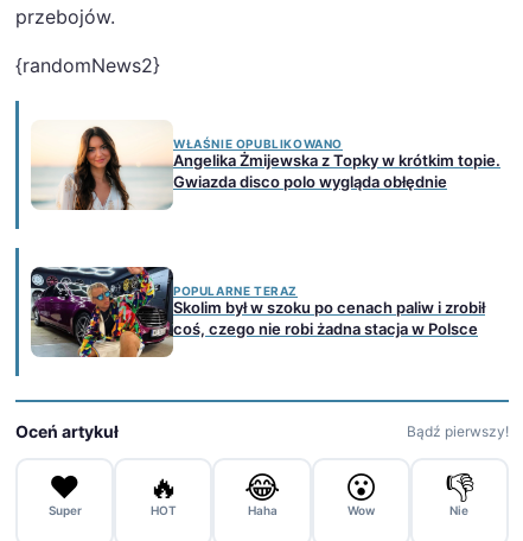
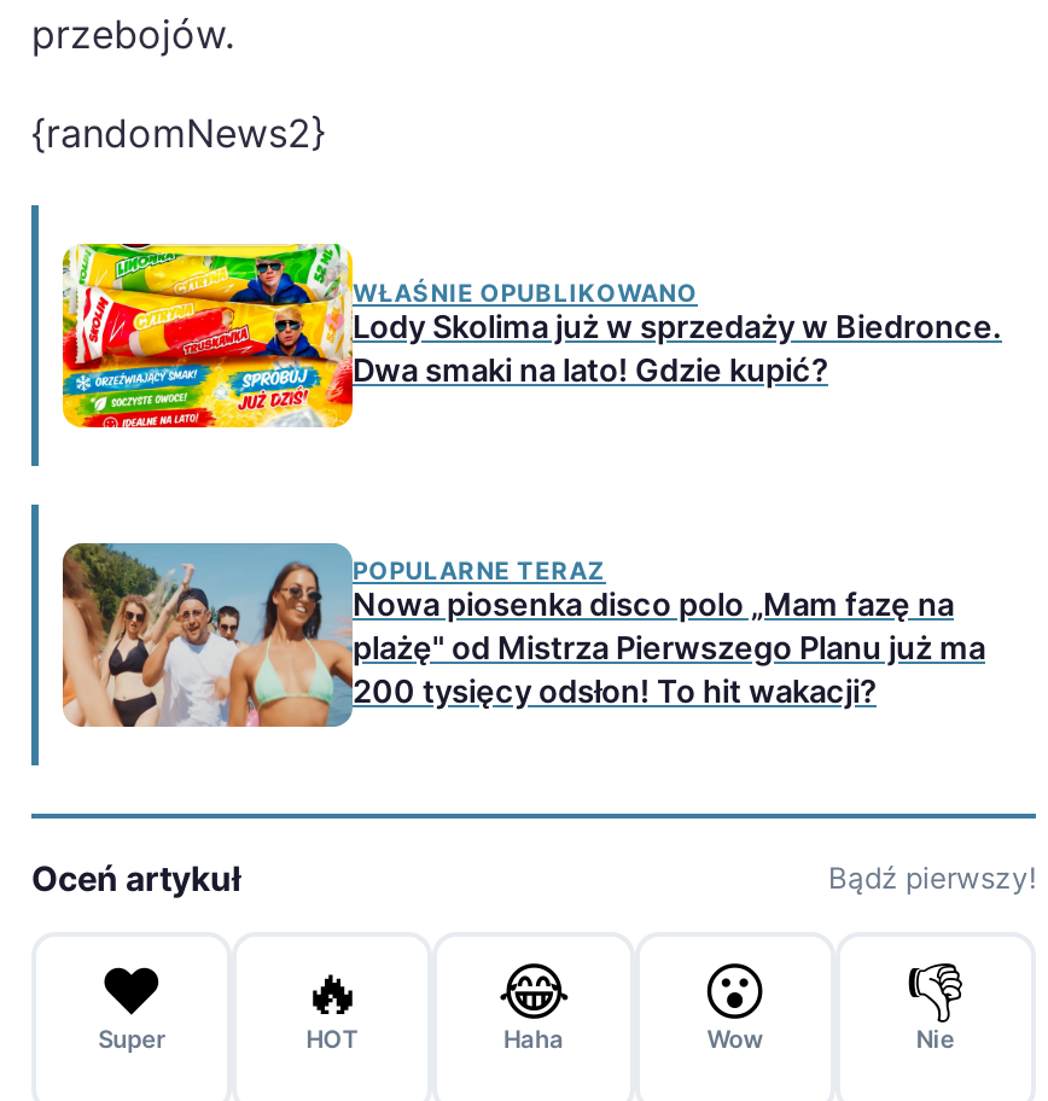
[31,120,500,211] [image] | Angelika Żmijewska z Topky w krótkim topie. | Gwiazda disco polo wygląda obłędnie -> [60,241,1002,430] [image] | Lody Skolima już w sprzedaży w Biedronce. | Dwa smaki na lato! Gdzie kupić?
[31,266,485,358] [image] | Skolim był w szoku po cenach paliw i zrobił | coś, czego nie robi żadna stacja w Polsce -> [60,541,985,729] [image] | Nowa piosenka disco polo „Mam fazę na | plażę" od Mistrza Pierwszego Planu już ma | 200 tysięcy odsłon! To hit wakacji?

